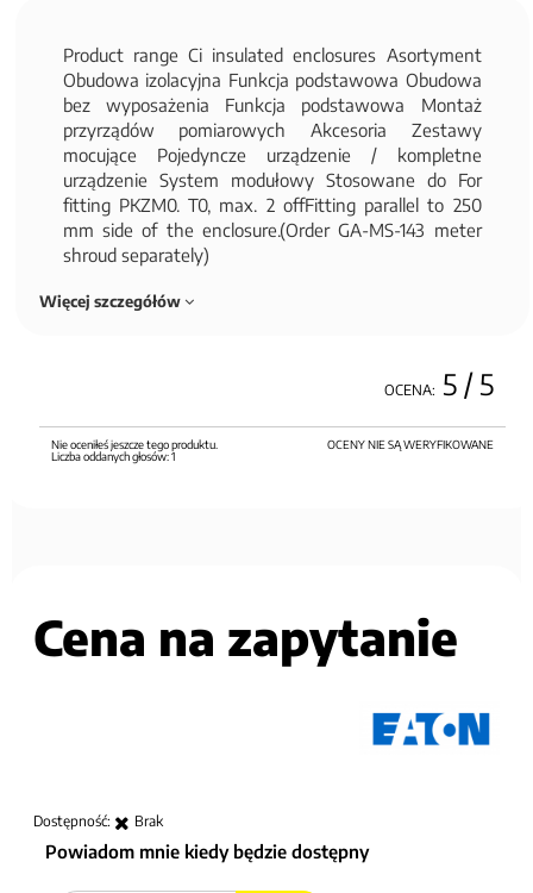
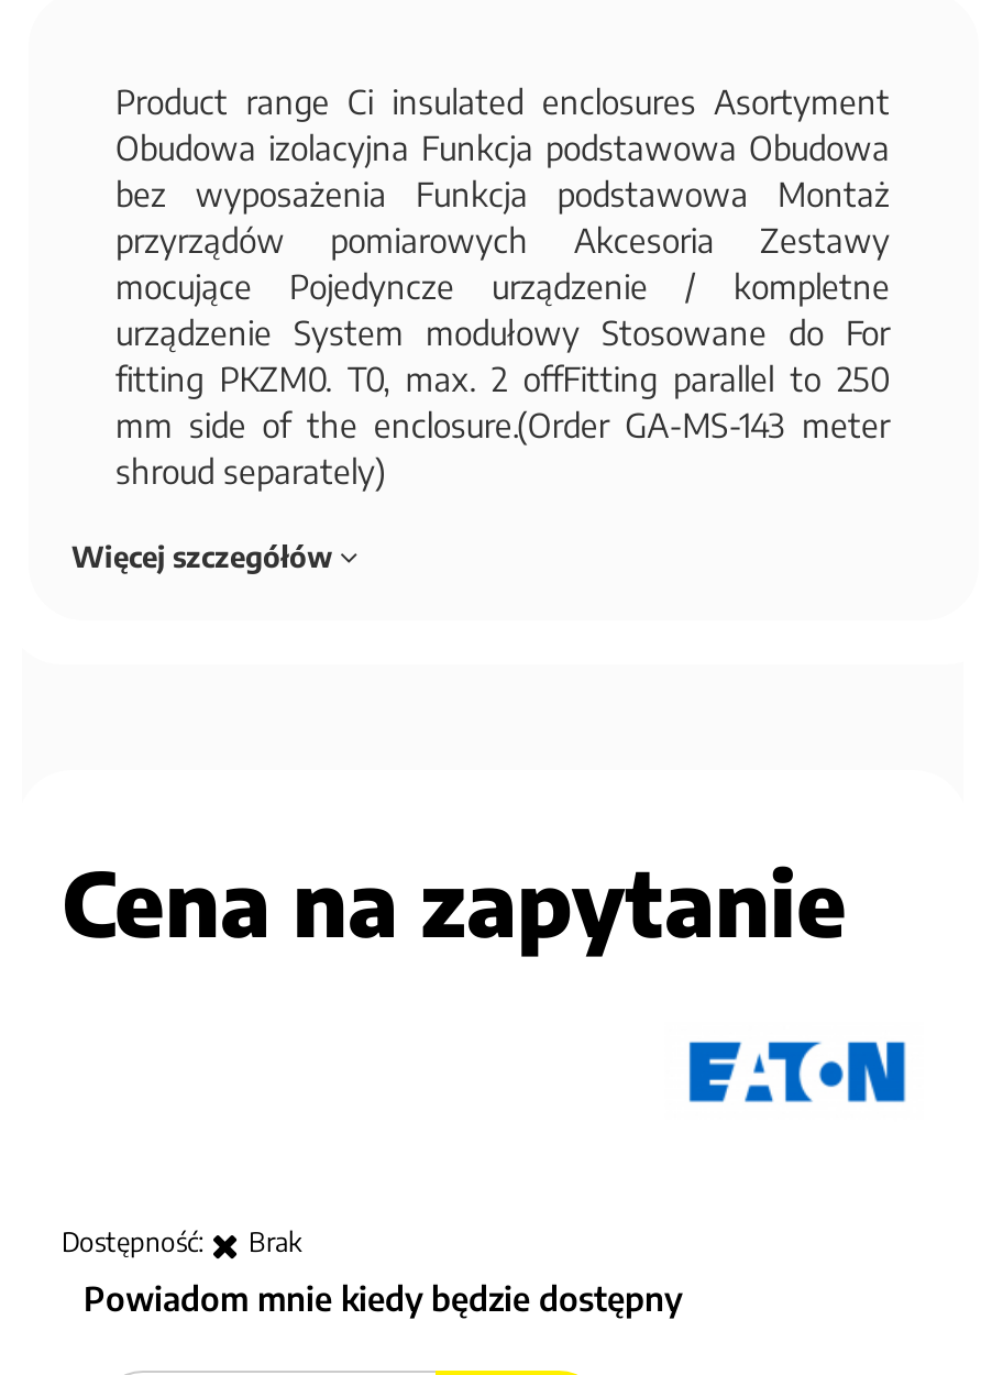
[51,366,493,463] OCENA: 5 / 5 | OCENY NIE SĄ WERYFIKOWANE | Nie oceniłeś jeszcze tego produktu. | Liczba oddanych głosów:1 -> none

